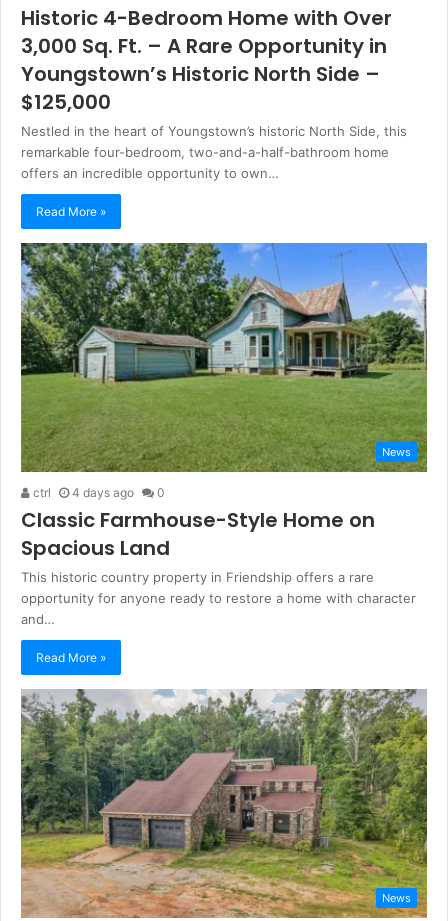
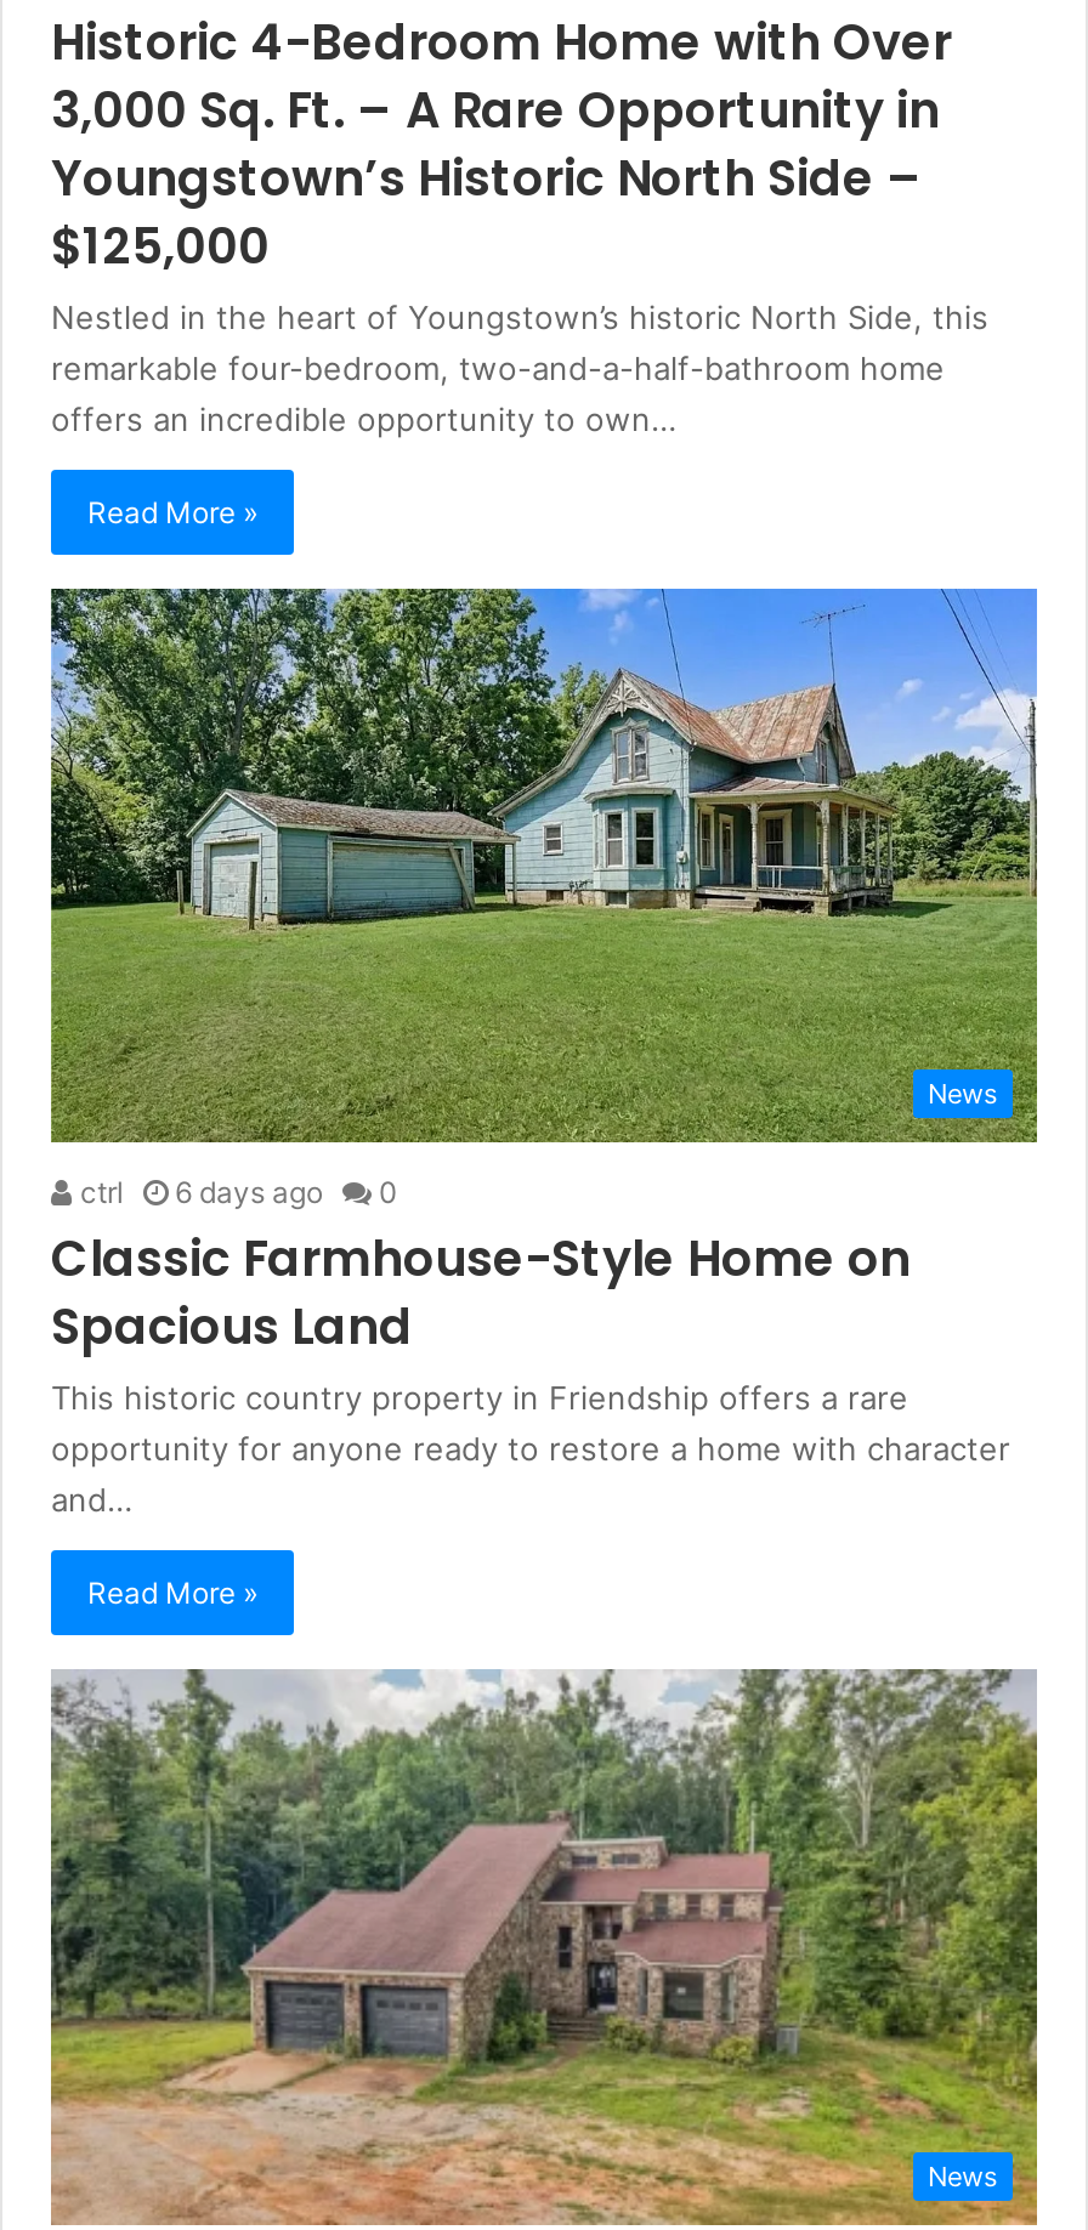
[30,485,165,500] ctrl 4 days ago 0 -> [73,1175,398,1212] ctrl 6 days ago 0

